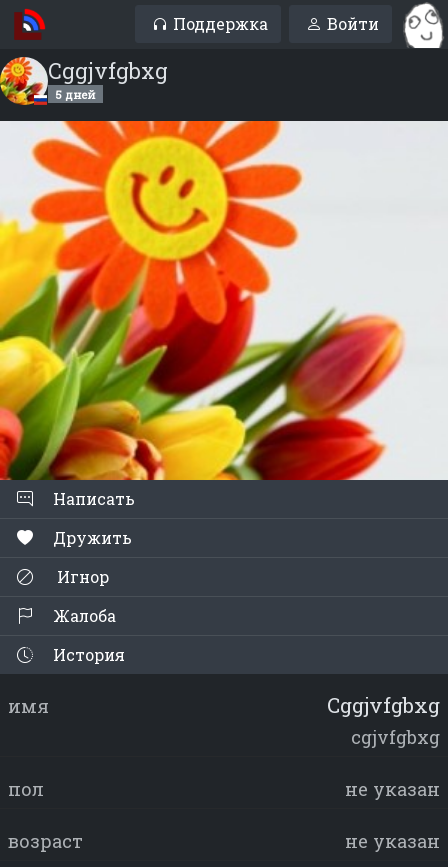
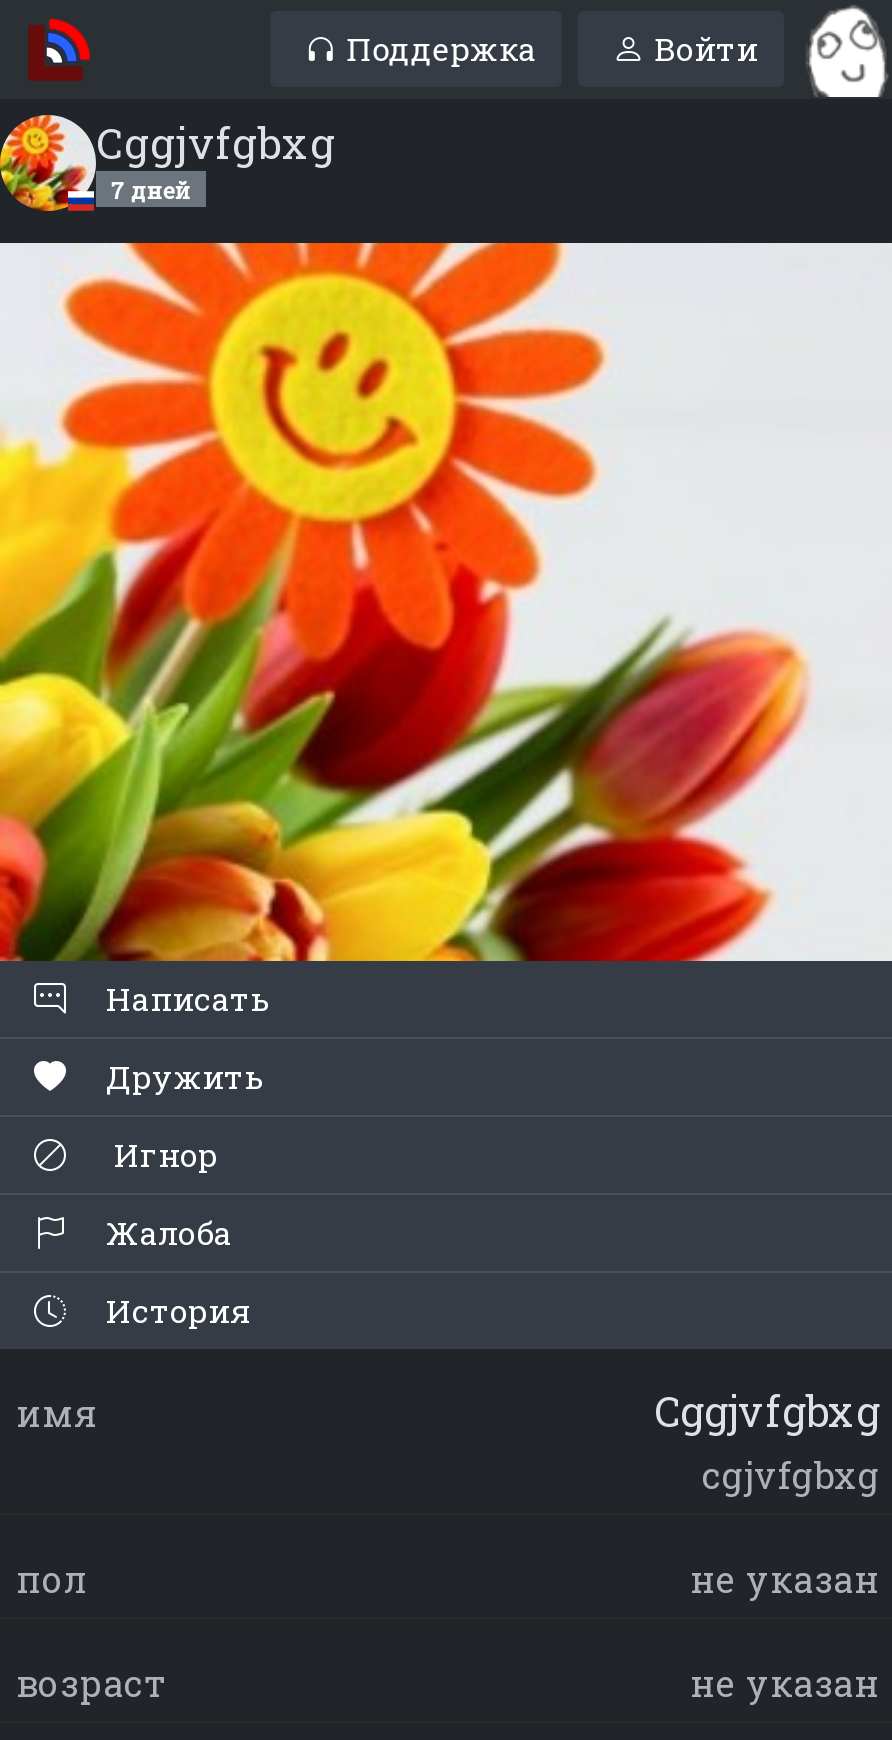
[55,86,95,101] 5 дней -> [111,174,191,204] 7 дней

